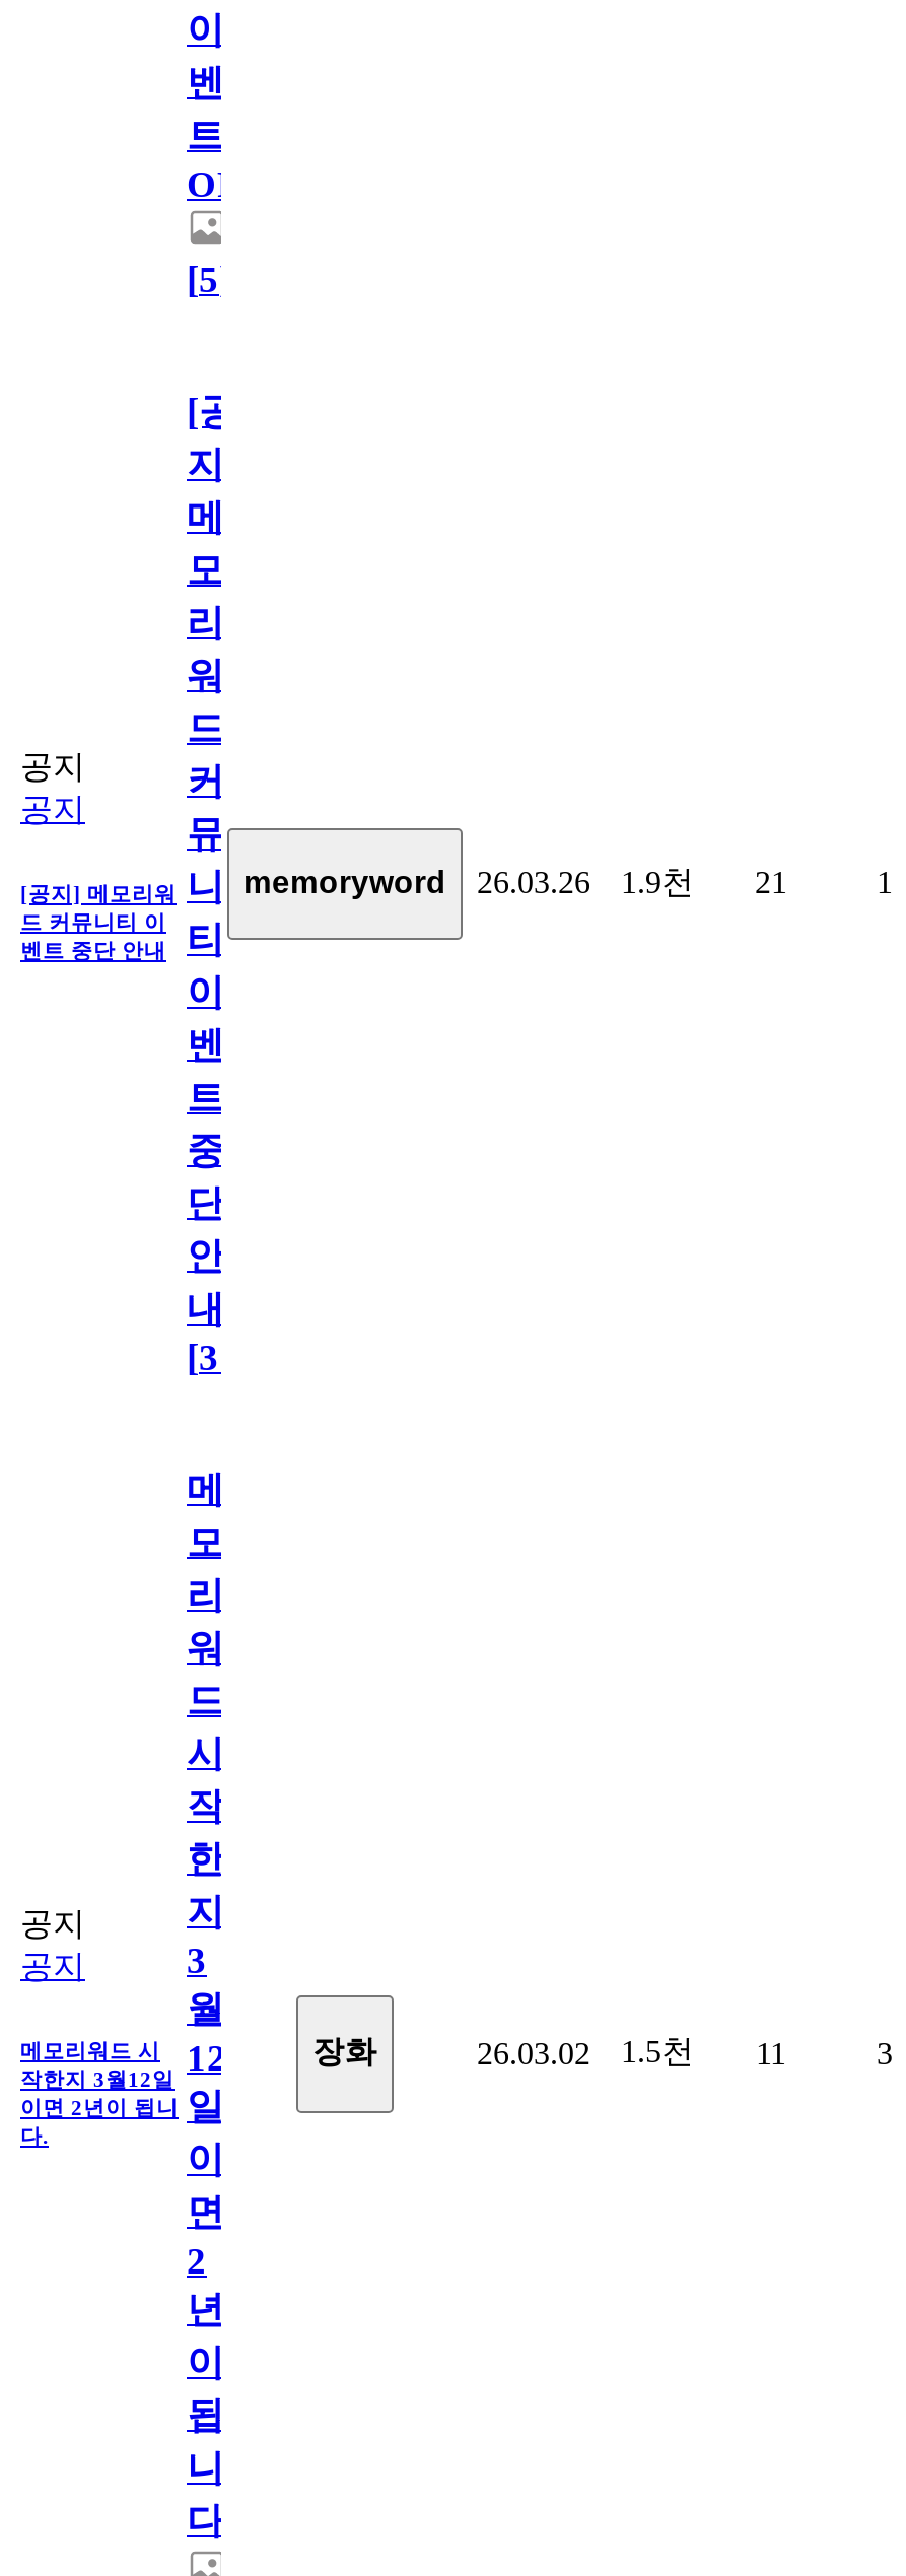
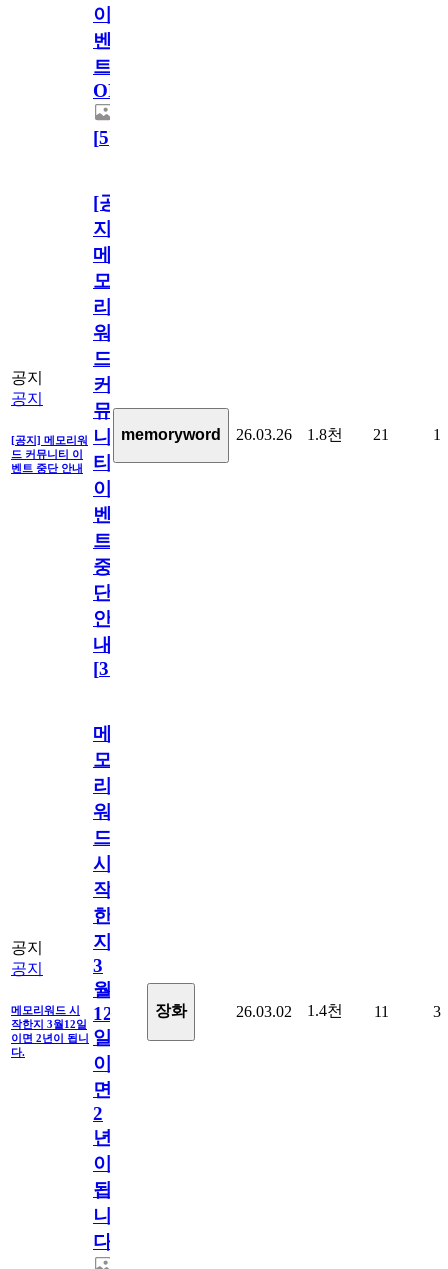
[621,864,694,898] 1.9천 -> [307,425,343,442] 1.8천
[477,2033,786,2070] 26.03.02 1.5천 11 -> [236,1001,388,1019] 26.03.02 1.4천 11

